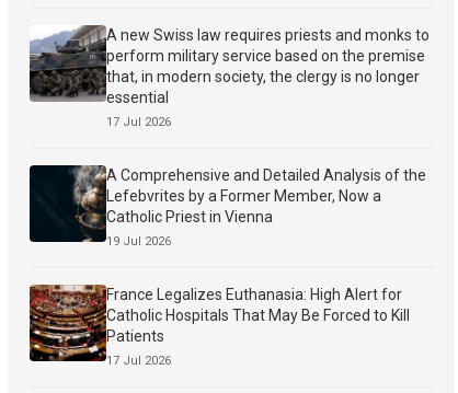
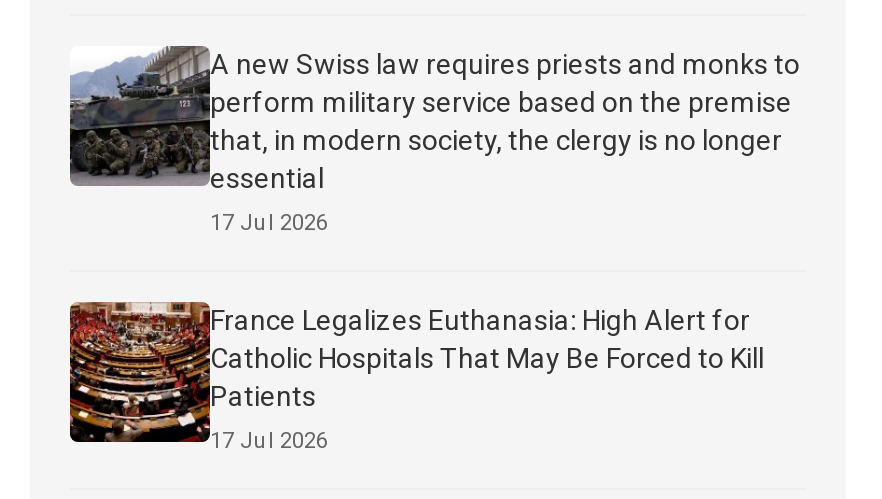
[28,164,426,248] [image] | A Comprehensive and Detailed Analysis of the | Lefebvrites by a Former Member, Now a | Catholic Priest in Vienna | 19 Jul 2026 -> none

